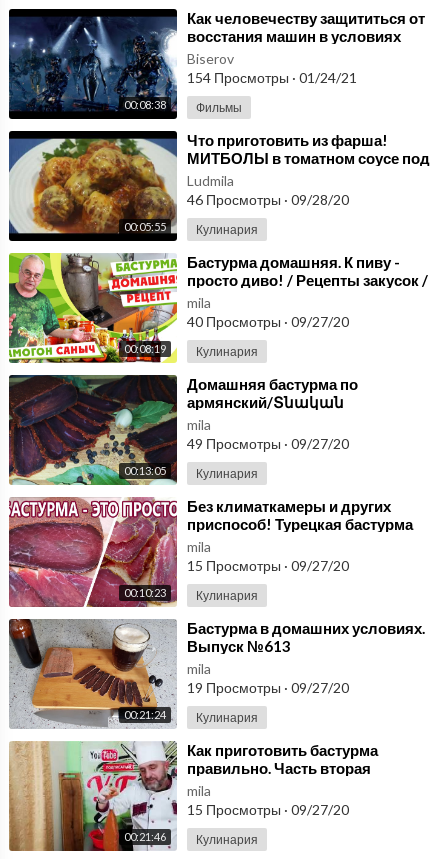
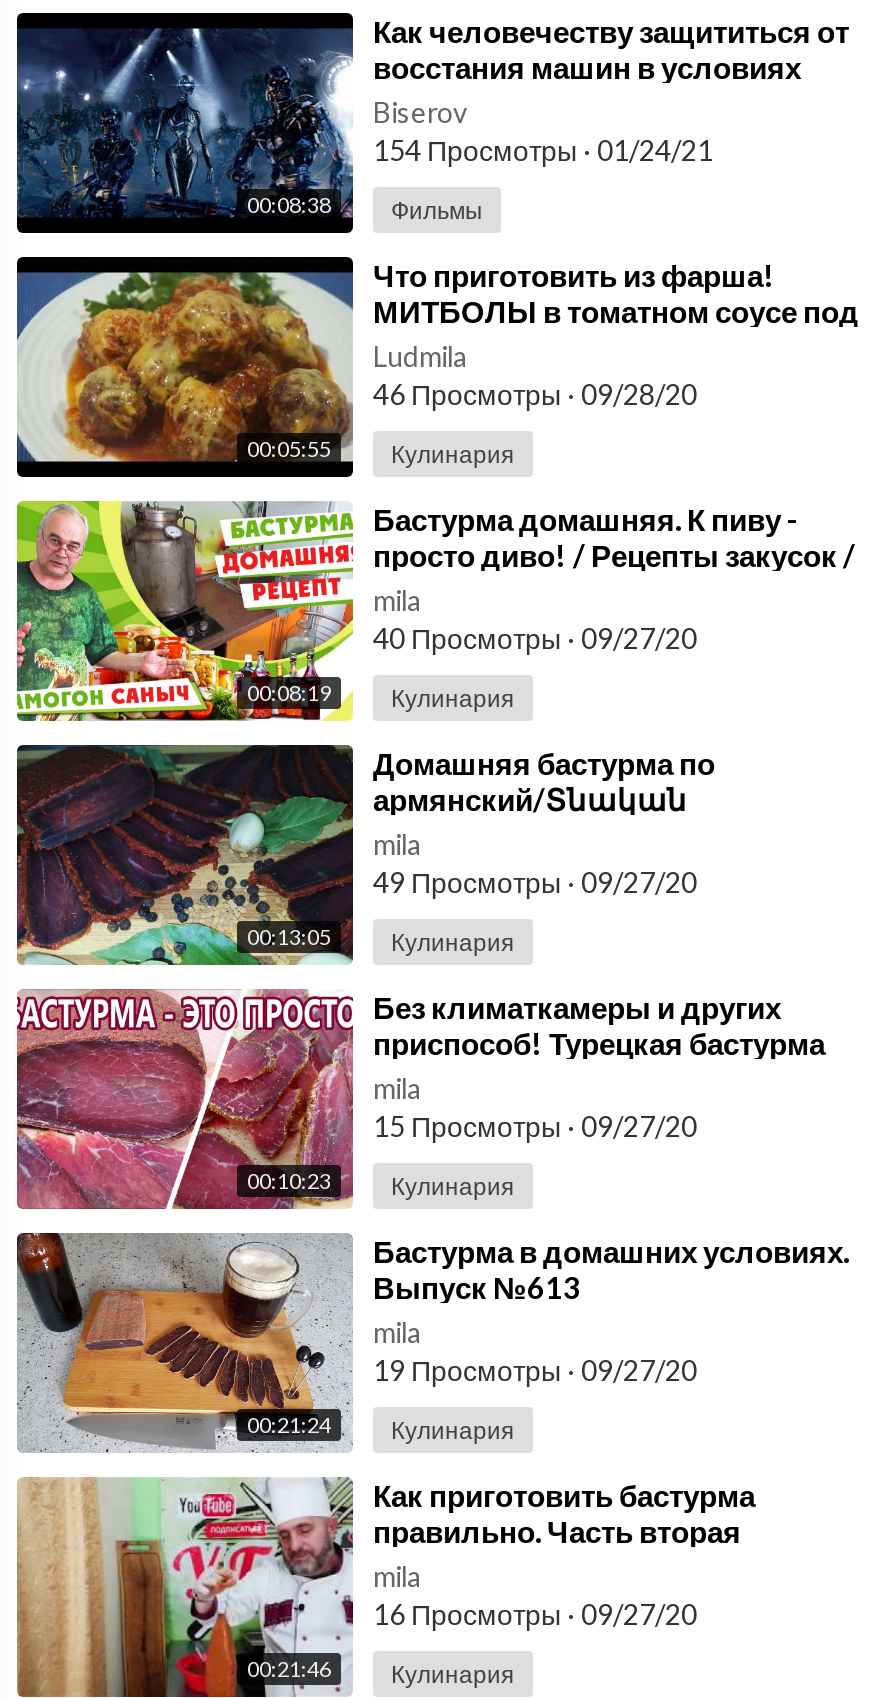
[187,801,349,818] 15 Просмотры · 09/27/20 -> [373,1598,697,1632] 16 Просмотры · 09/27/20

